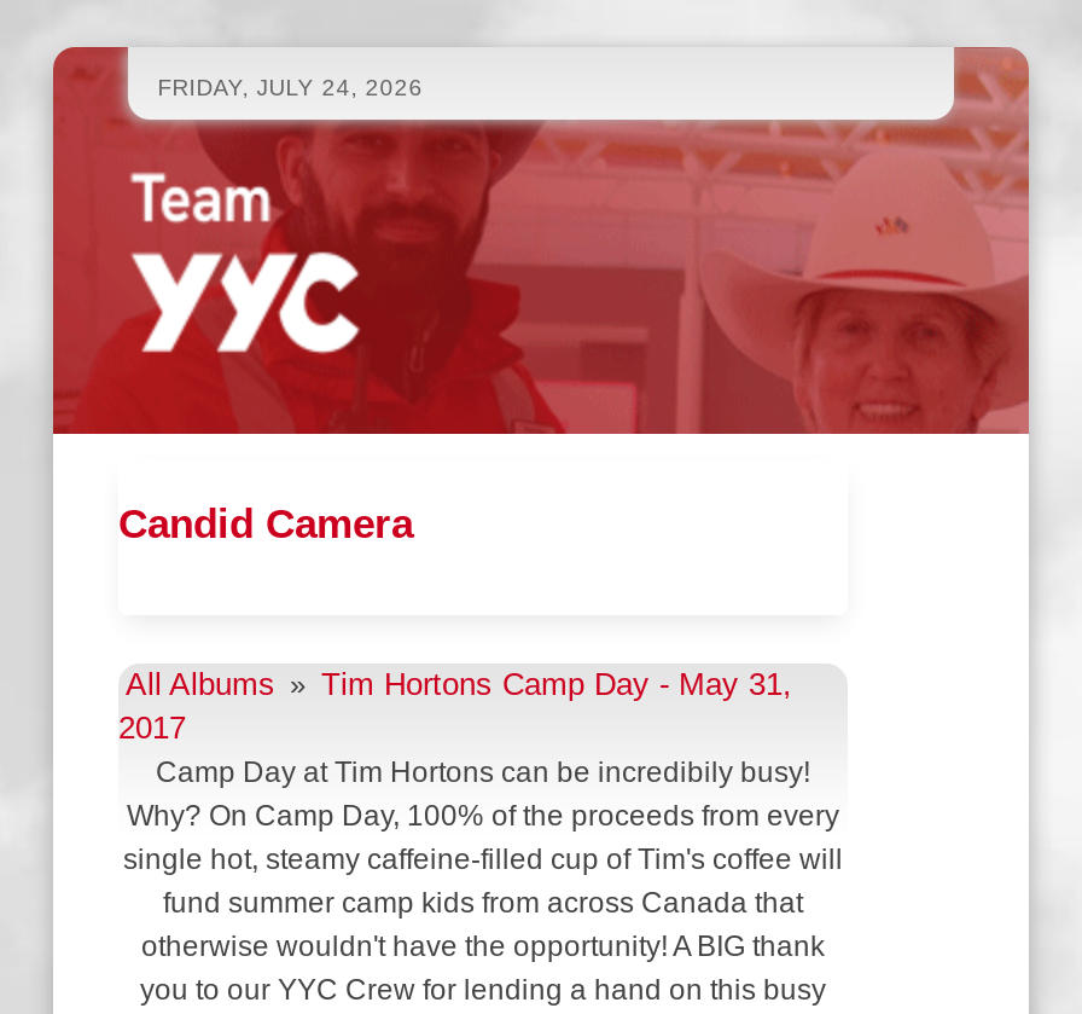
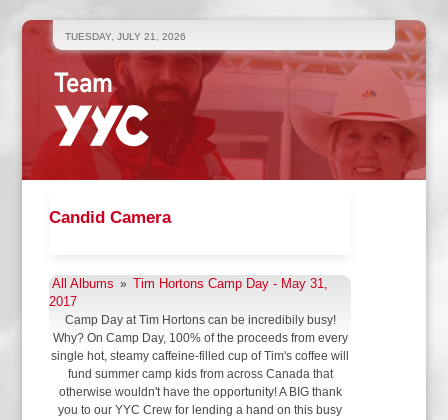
[157,74,423,100] FRIDAY, JULY 24, 2026 -> [65,31,186,42] TUESDAY, JULY 21, 2026

